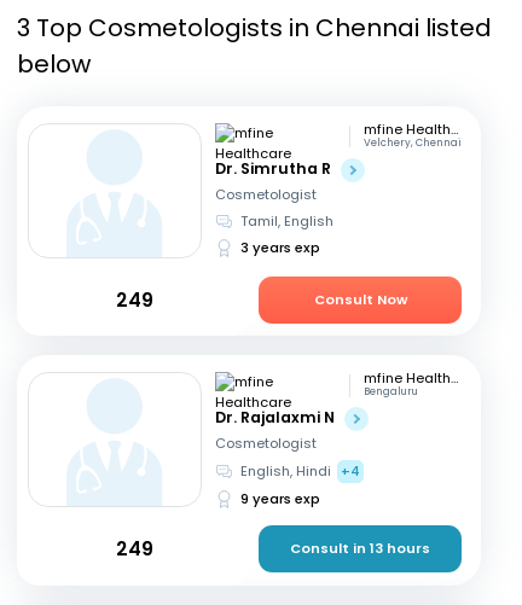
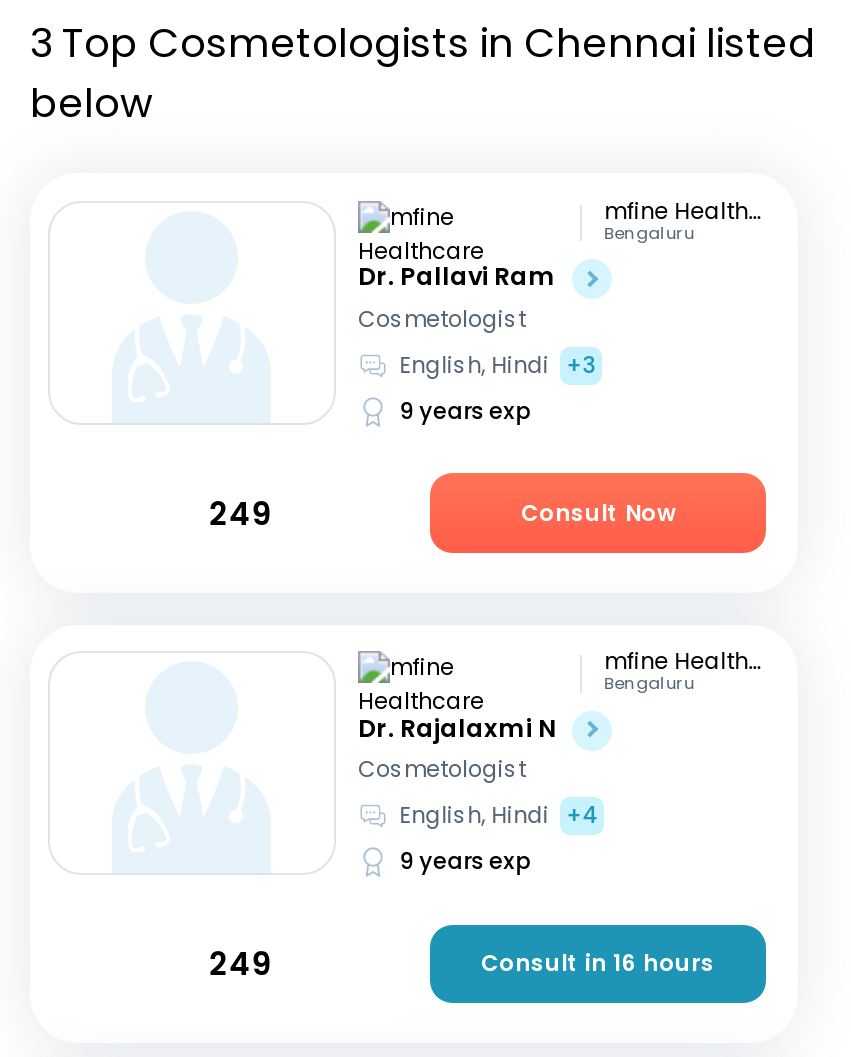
[364,135,462,149] Velchery, Chennai -> [604,220,694,244] Bengaluru
[215,159,331,179] Dr. Simrutha R -> [358,260,556,294] Dr. Pallavi Ram
[240,211,333,257] Tamil, English | 3 years exp -> [399,348,596,426] English, Hindi +3 | 9 years exp
[290,539,430,558] Consult in 13 hours -> [481,947,715,979] Consult in 16 hours

